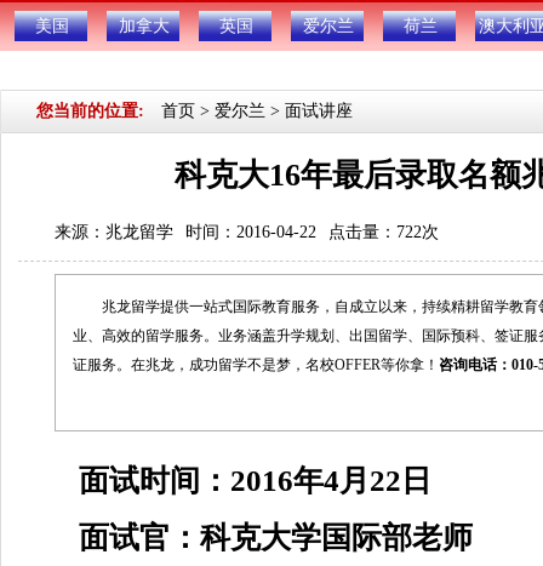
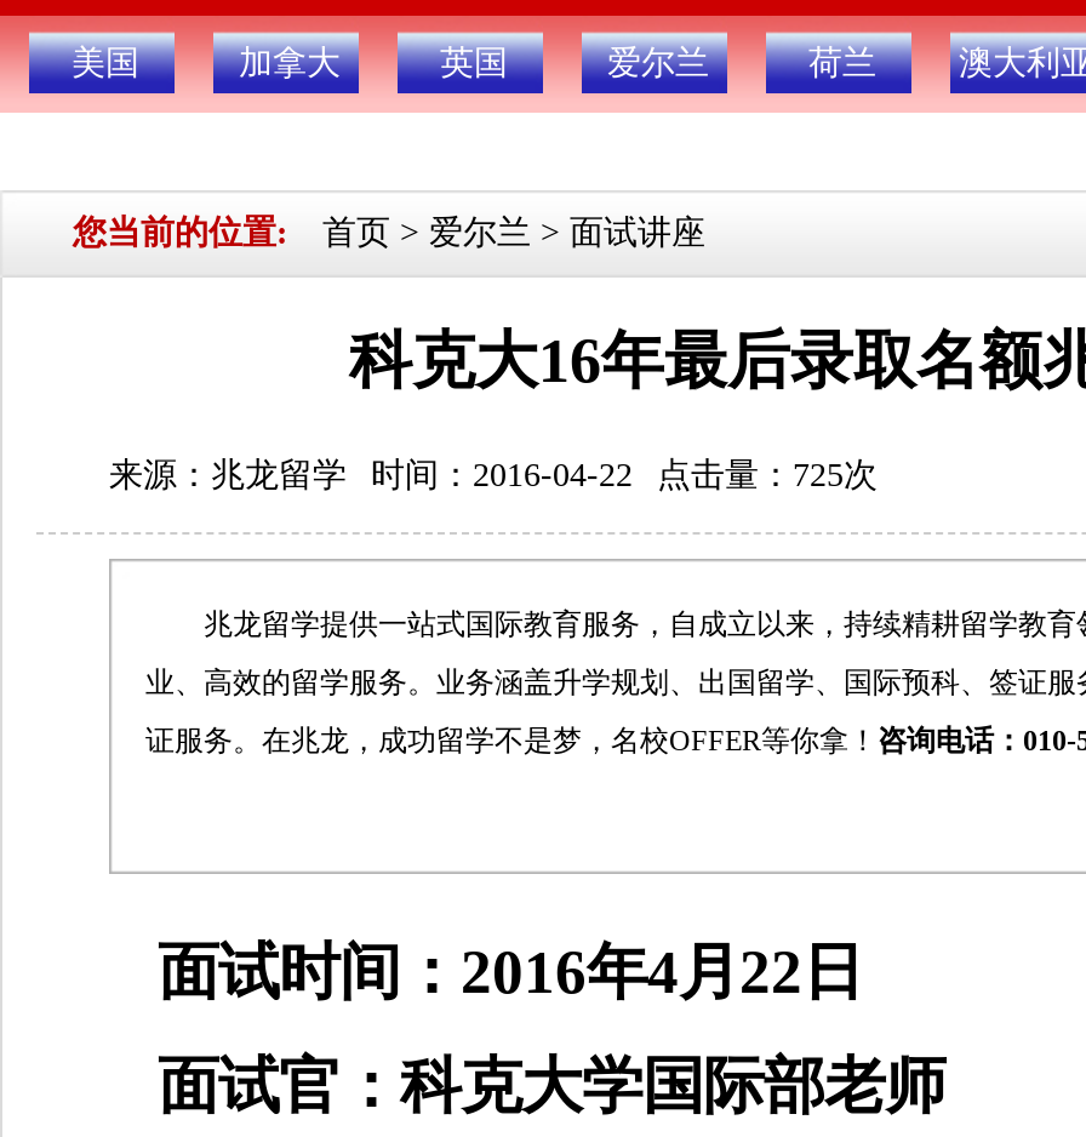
[55,223,439,241] 来源：兆龙留学 时间：2016-04-22 点击量：722次 -> [109,457,878,493] 来源：兆龙留学 时间：2016-04-22 点击量：725次

